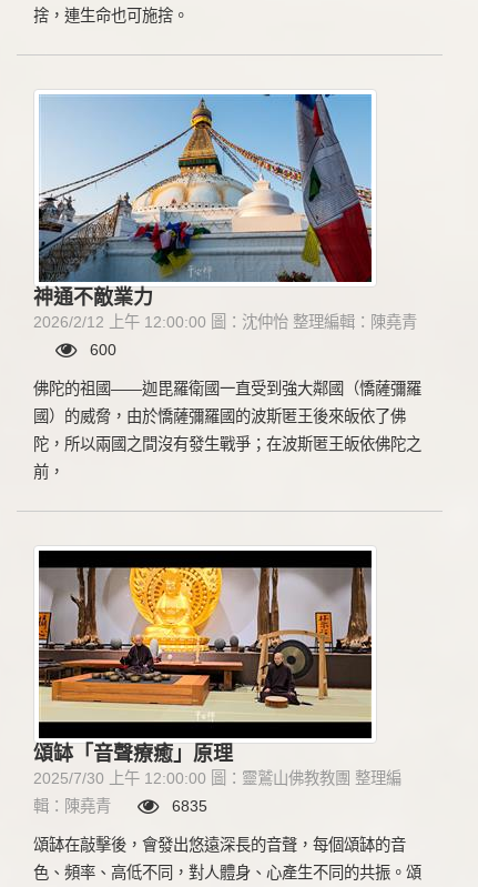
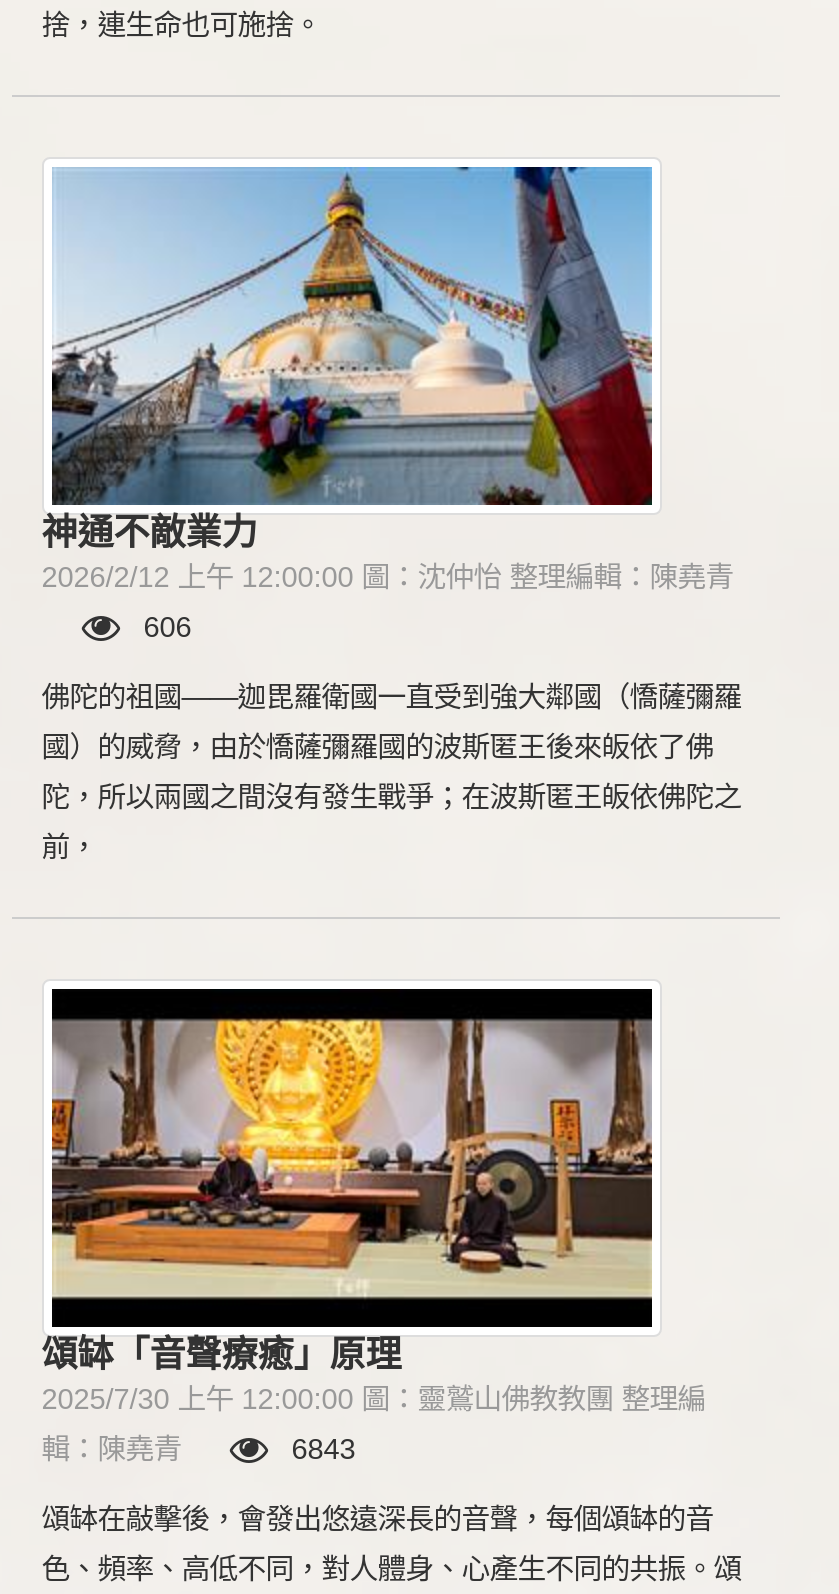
[76,341,116,358] 600 -> [119,611,191,643] 606
[158,797,207,815] 6835 -> [267,1433,355,1465] 6843

